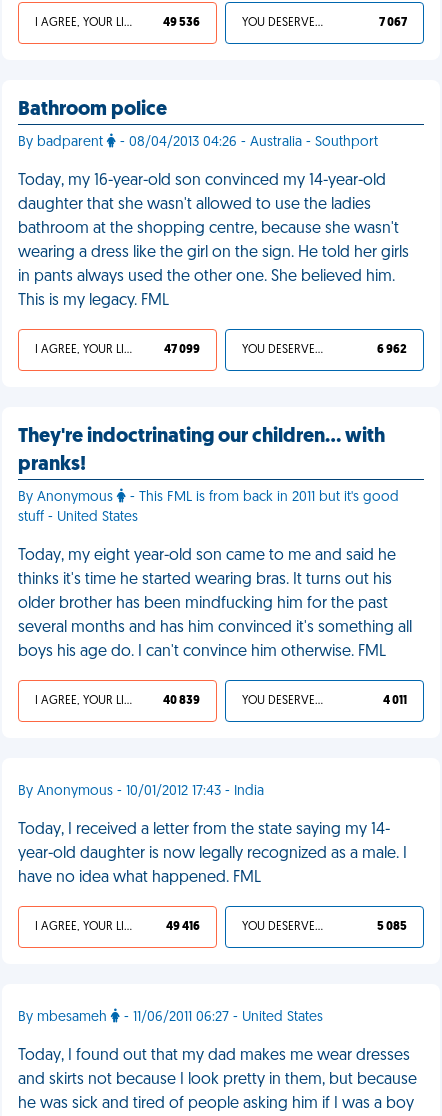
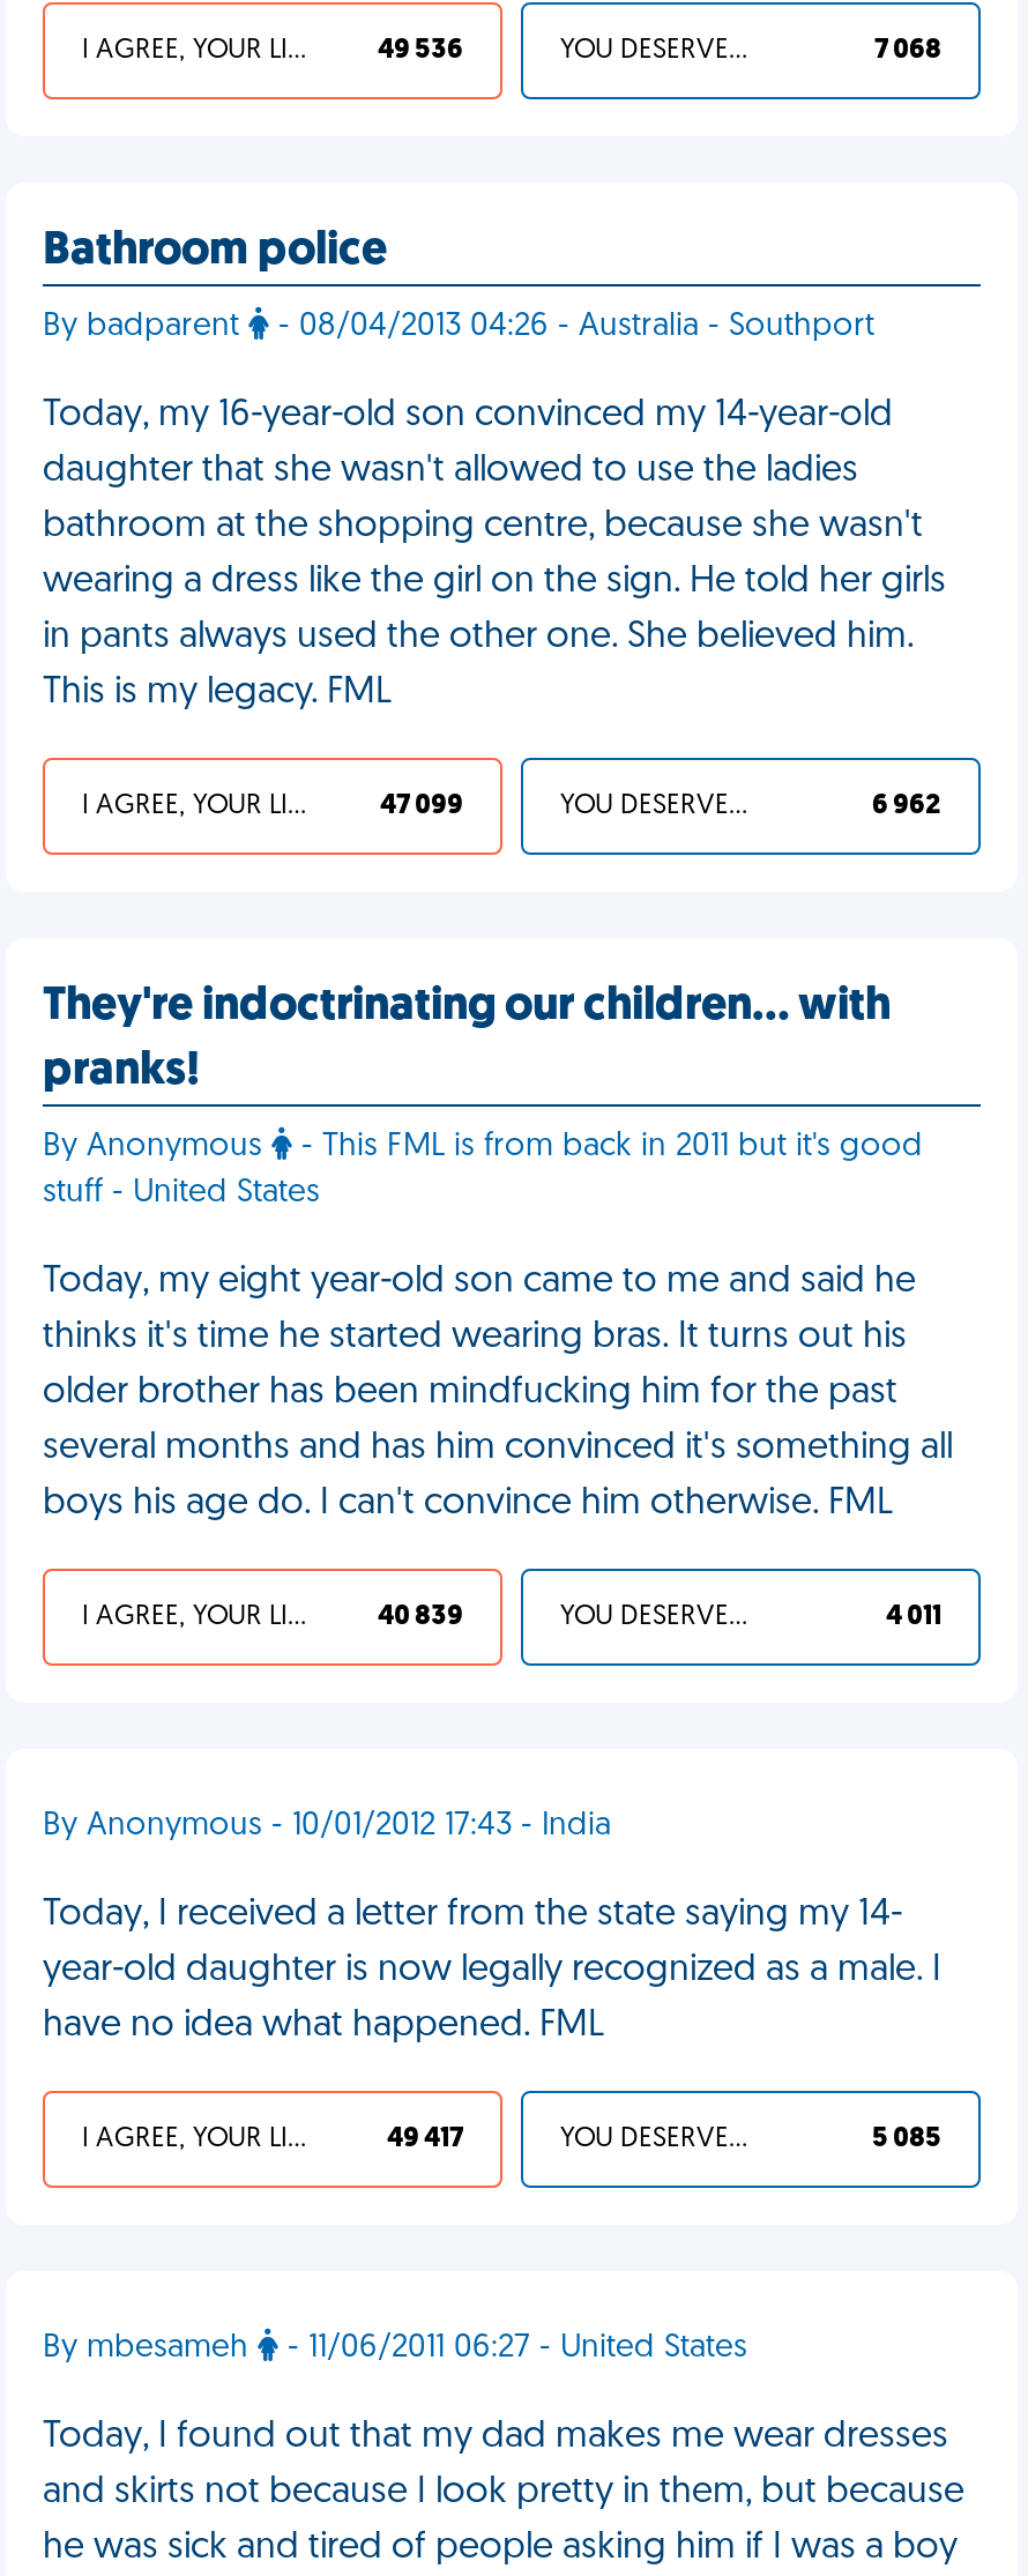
[379,17,407,29] 7 067 -> [874,37,941,65] 7 068
[166,921,200,933] 49 416 -> [387,2125,463,2153] 49 417

